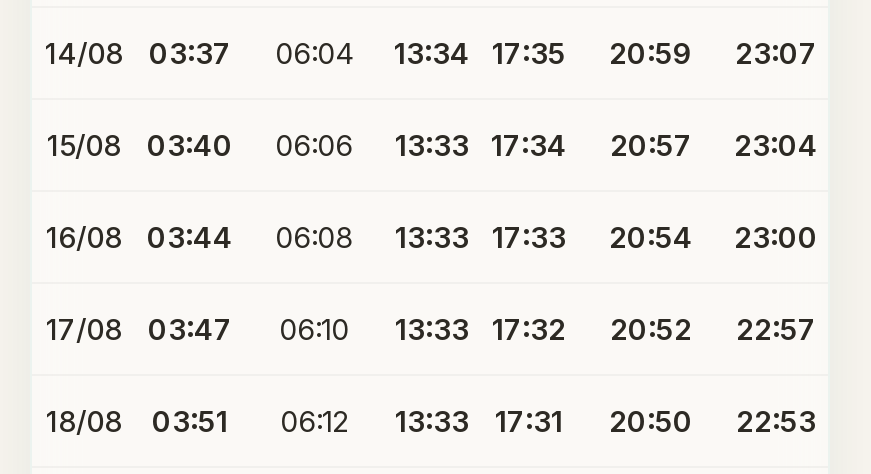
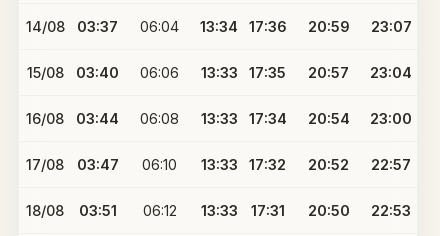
[45,36,817,70] 14/08 03:37 06:04 13:34 17:35 20:59 23:07 -> [25,18,411,35] 14/08 03:37 06:04 13:34 17:36 20:59 23:07
[47,128,818,162] 15/08 03:40 06:06 13:33 17:34 20:57 23:04 -> [26,64,412,81] 15/08 03:40 06:06 13:33 17:35 20:57 23:04
[46,220,818,254] 16/08 03:44 06:08 13:33 17:33 20:54 23:00 -> [26,110,412,127] 16/08 03:44 06:08 13:33 17:34 20:54 23:00

